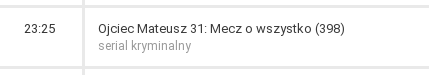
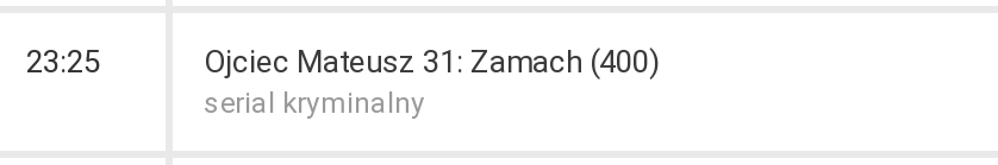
[98,21,345,36] Ojciec Mateusz 31: Mecz o wszystko (398) -> [204,44,661,80] Ojciec Mateusz 31: Zamach (400)

